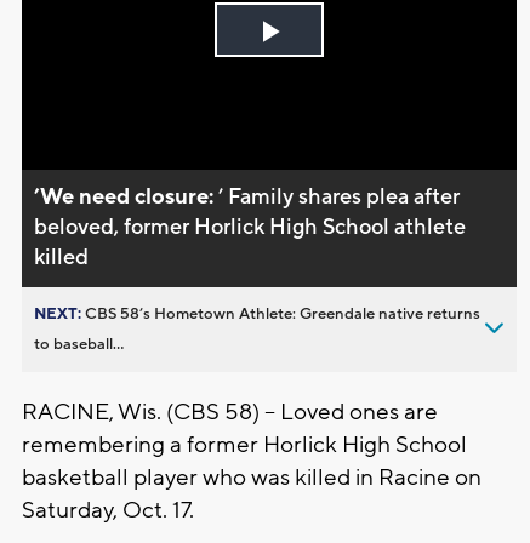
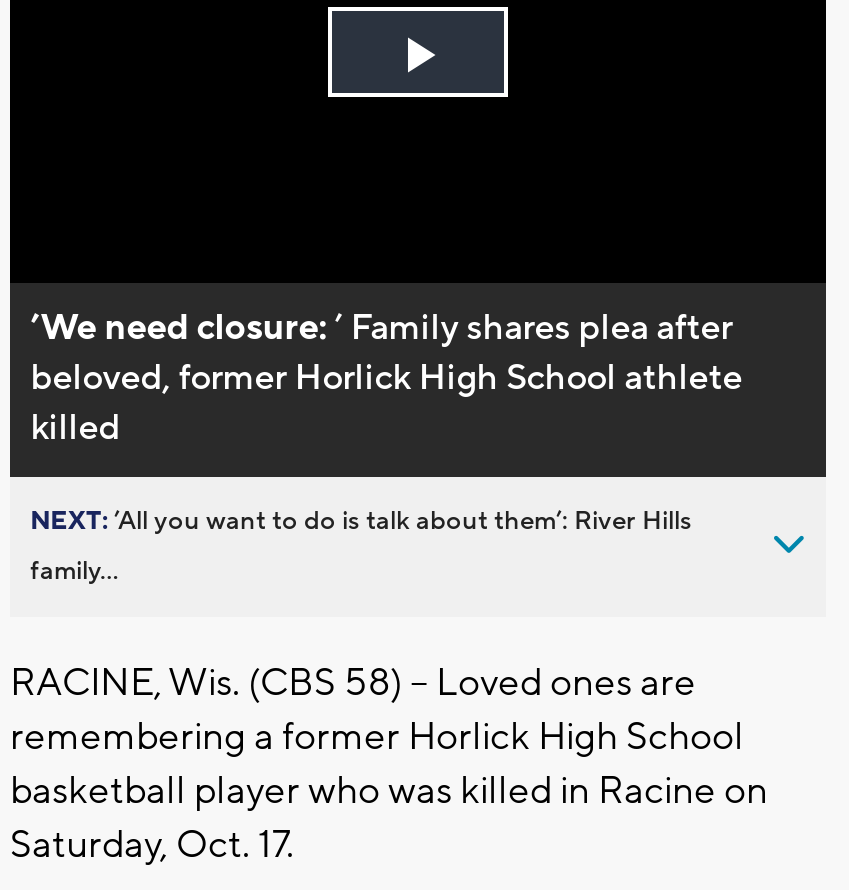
[34,304,480,323] NEXT: CBS 58’s Hometown Athlete: Greendale native returns -> [30,505,692,537] NEXT: ’All you want to do is talk about them’: River Hills
[34,334,124,354] to baseball... -> [30,555,118,587] family...

